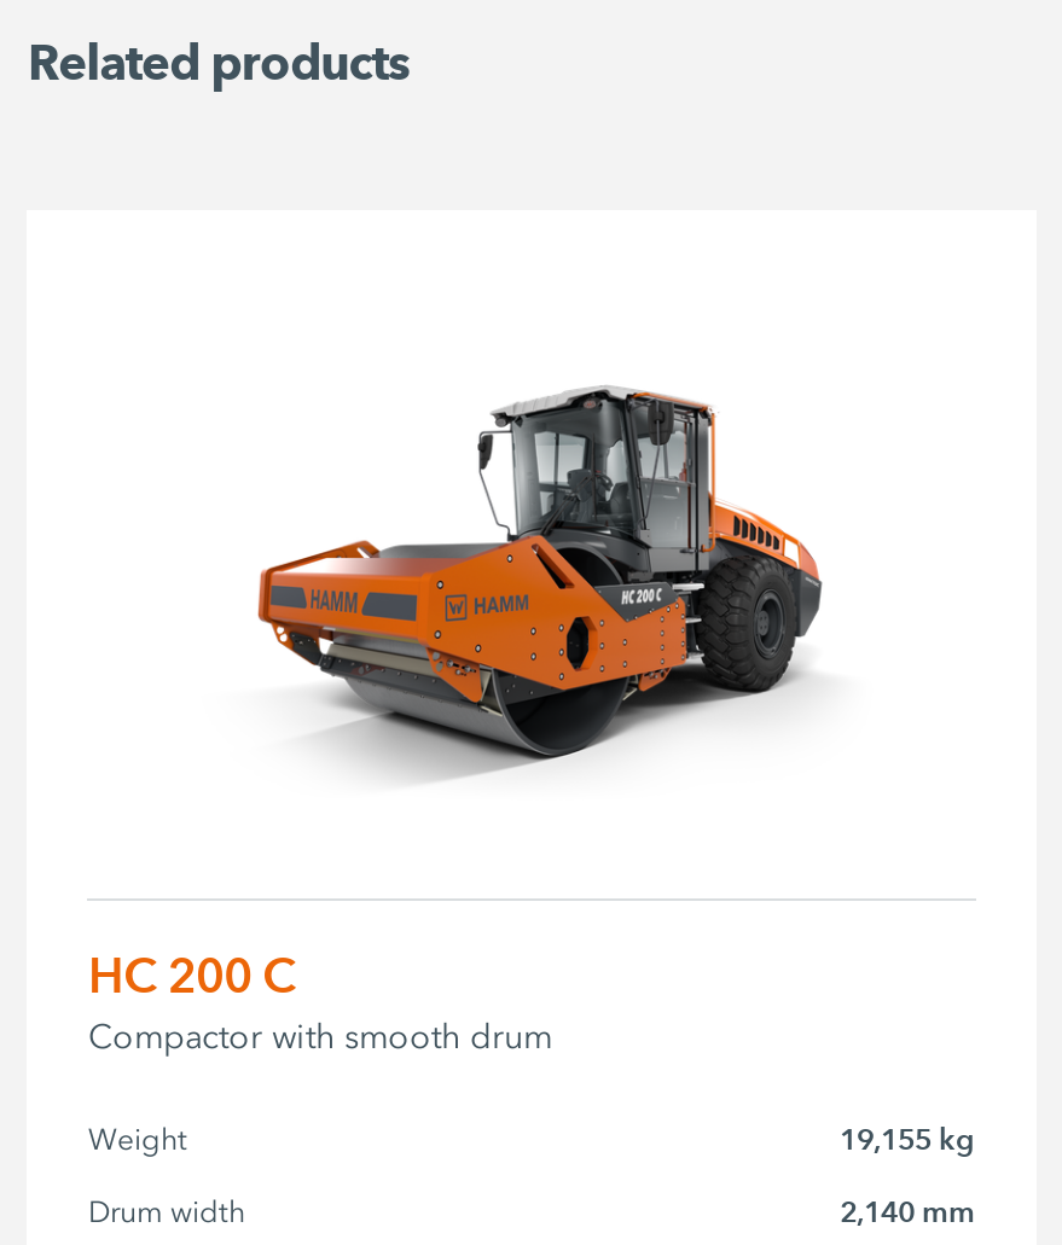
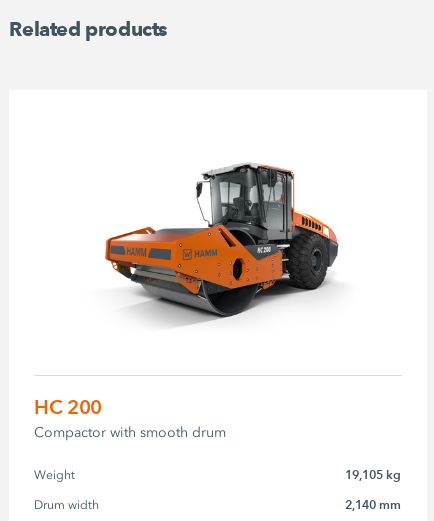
[88,946,296,1004] HC 200 C -> [34,395,102,419] HC 200
[840,1120,975,1156] 19,155 kg -> [345,467,401,482] 19,105 kg

